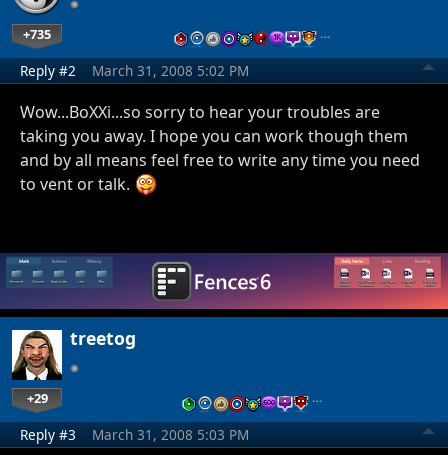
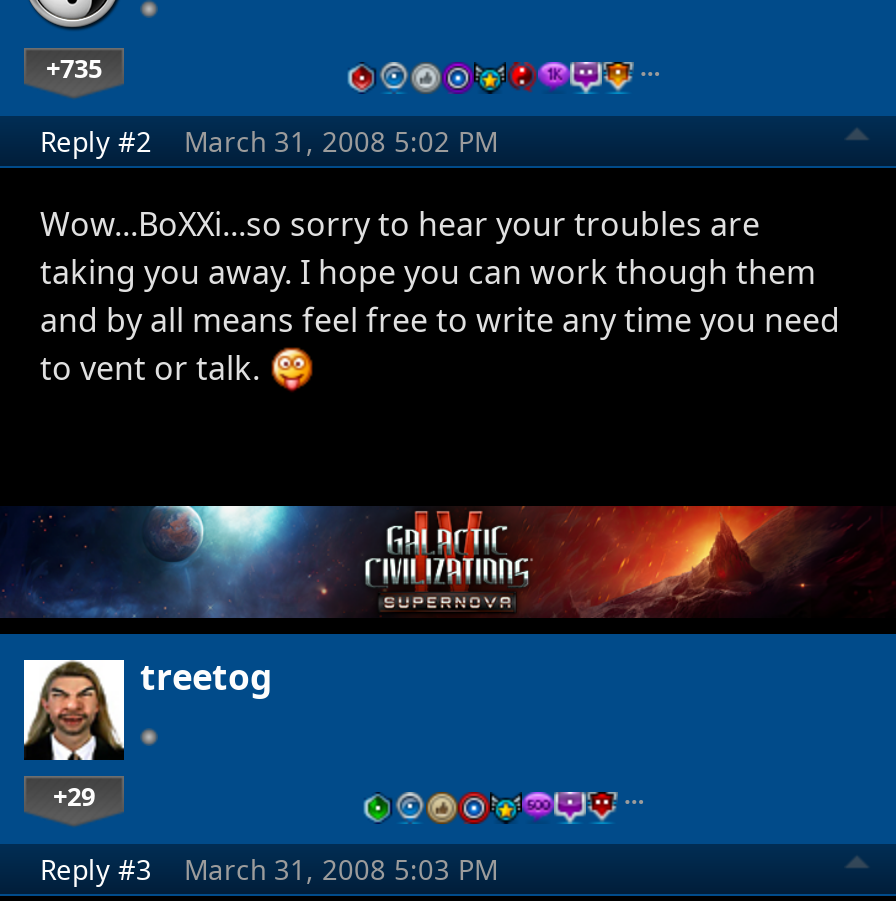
[3,253,445,310] [image] -> [6,504,890,618] [image]

